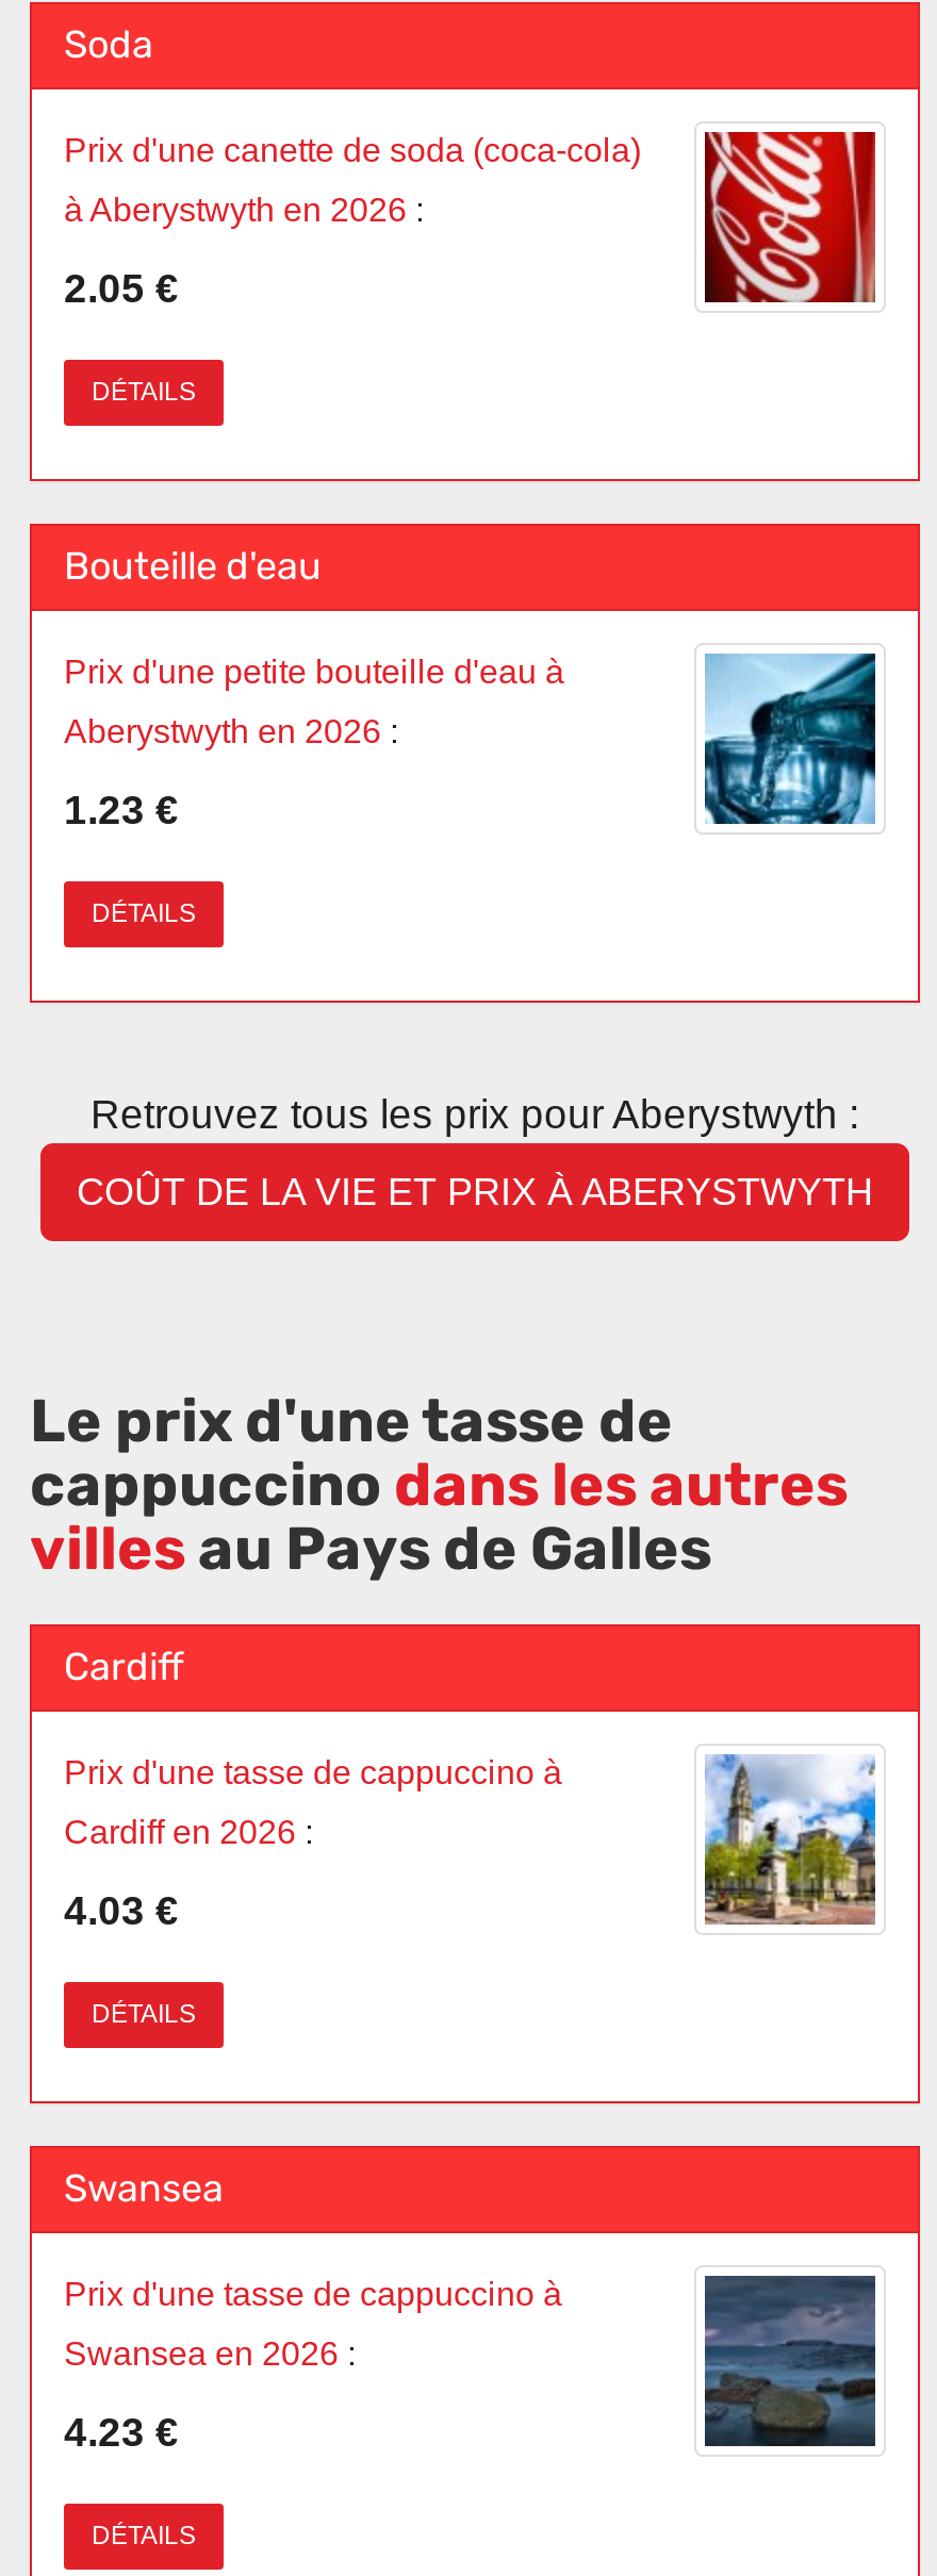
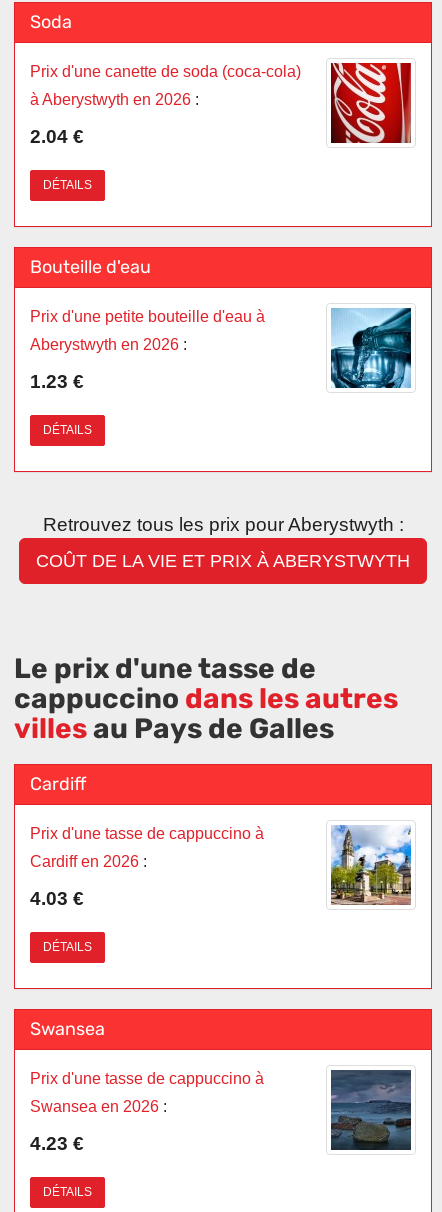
[64,266,179,311] 2.05 € -> [30,126,84,147] 2.04 €

